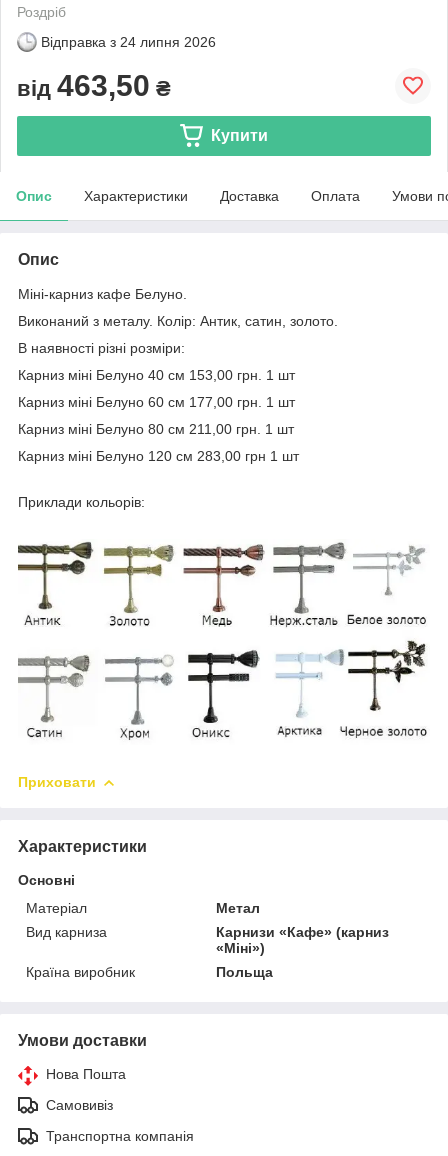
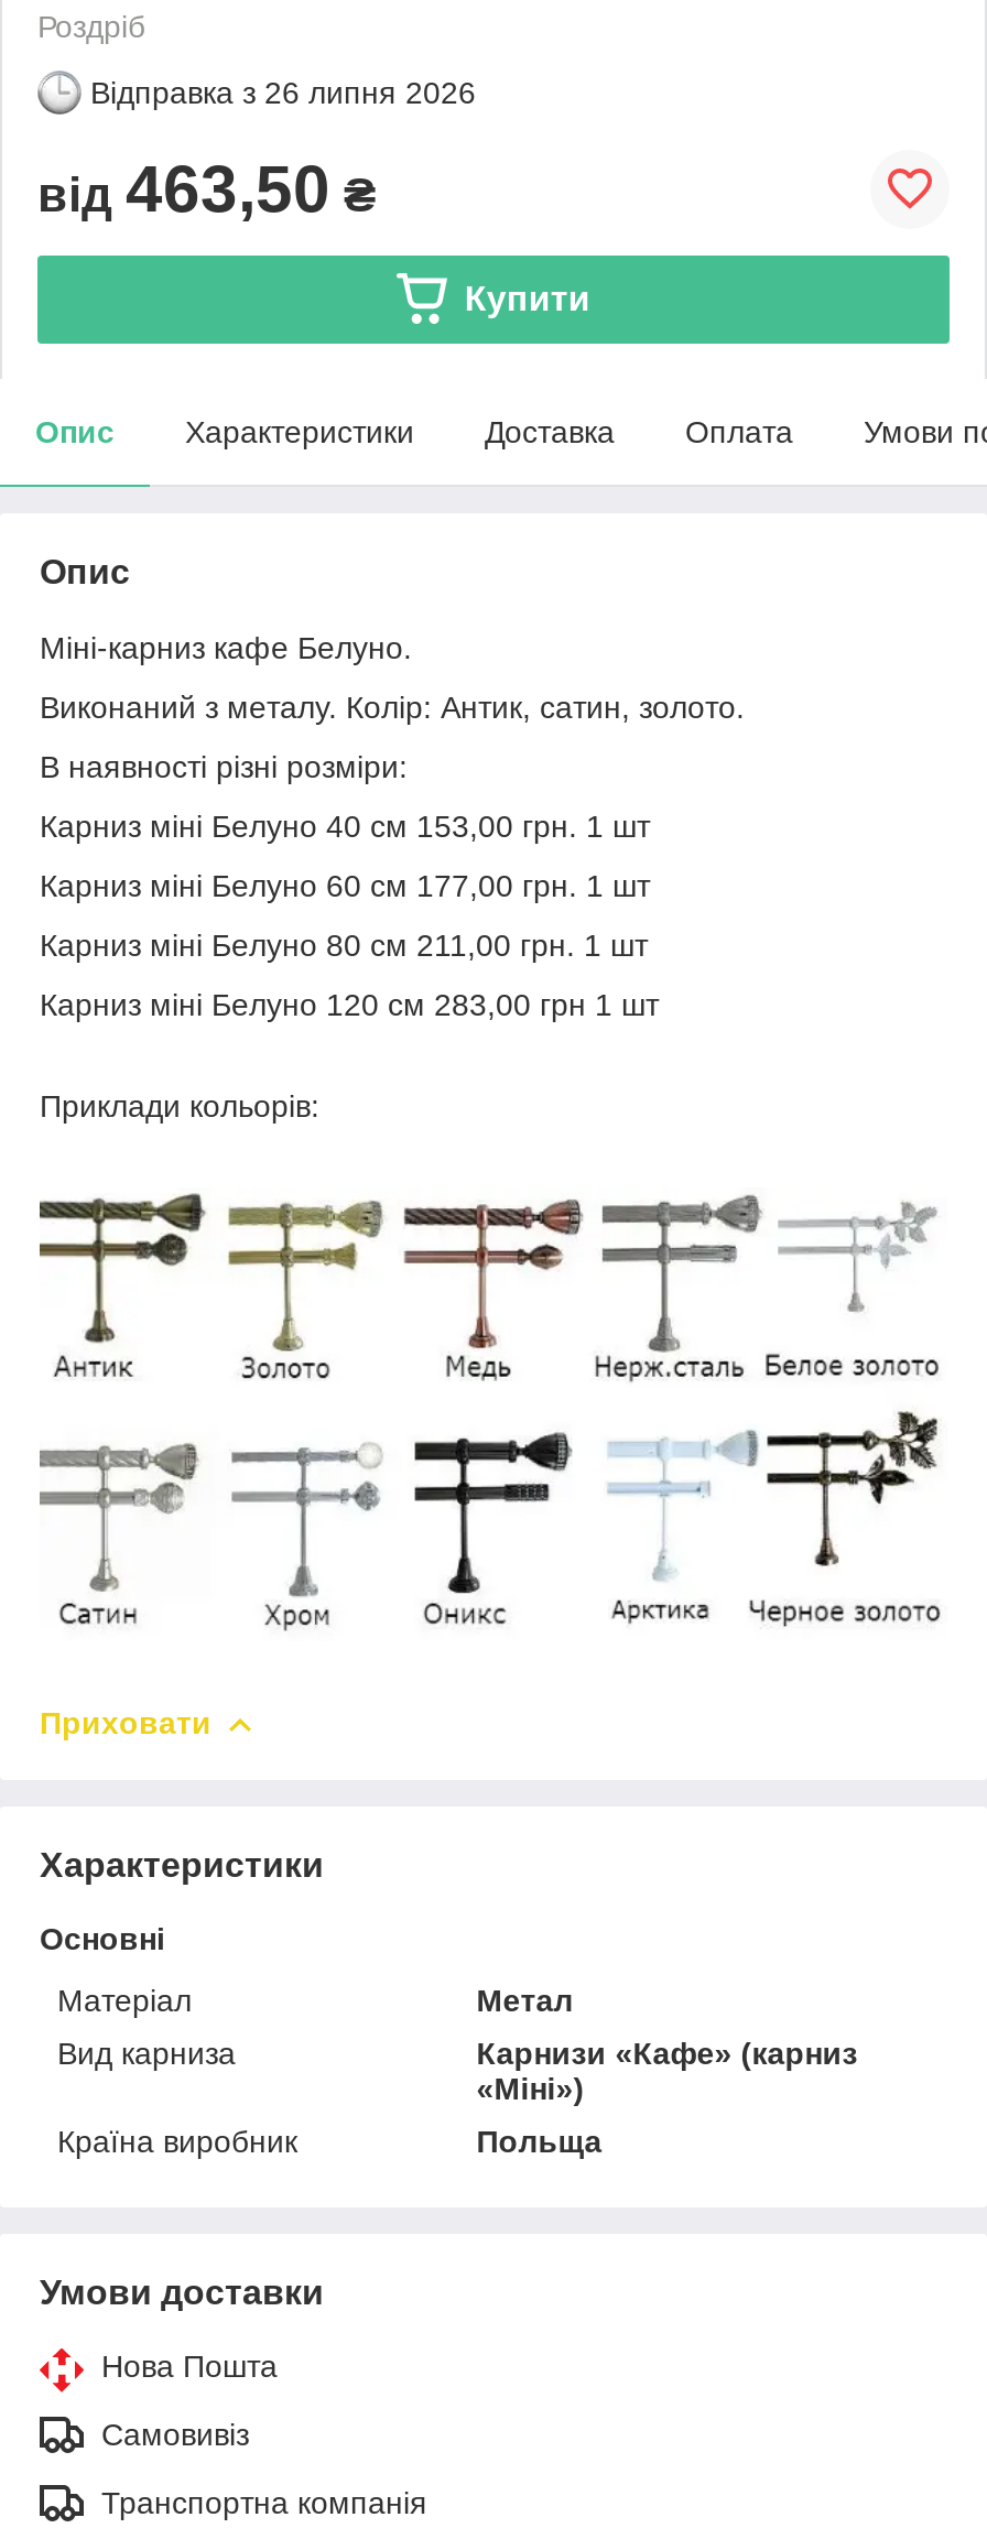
[41,34,216,50] Відправка з 24 липня 2026 -> [90,74,476,110] Відправка з 26 липня 2026

